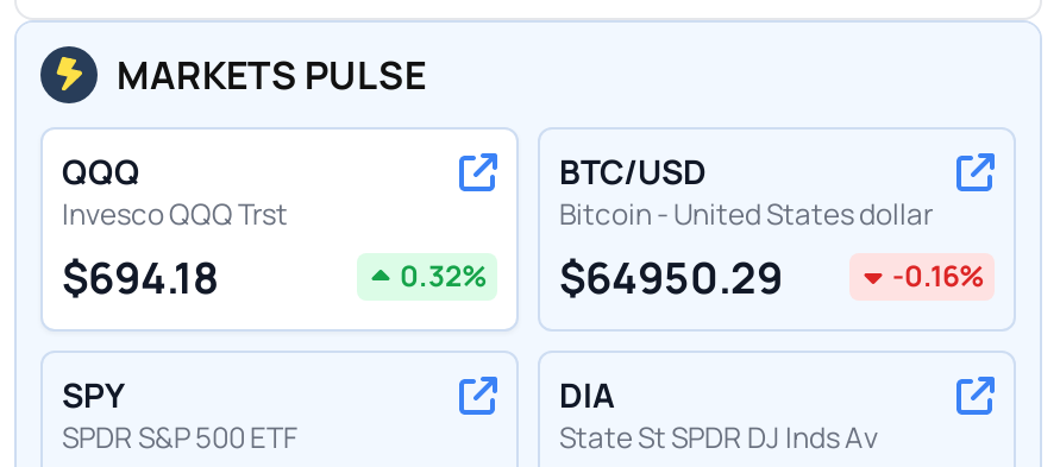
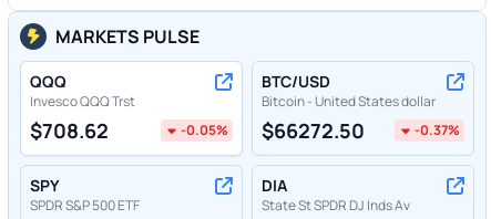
[62,248,219,305] $694.18 -> [30,117,109,144] $708.62
[400,255,488,296] 0.32% -> [181,121,228,139] -0.05%
[559,248,783,305] $64950.29 -> [262,117,365,144] $66272.50
[892,255,985,296] -0.16% -> [415,121,460,139] -0.37%

